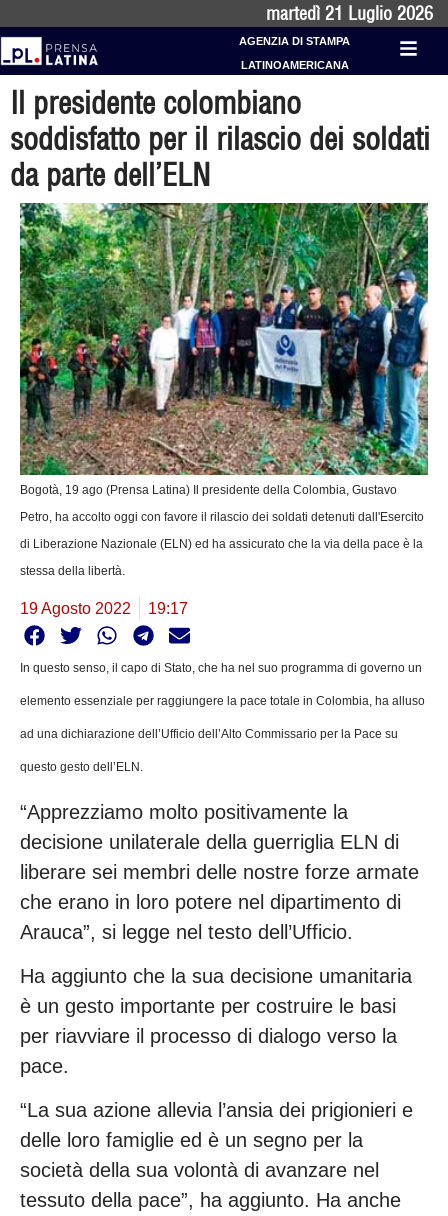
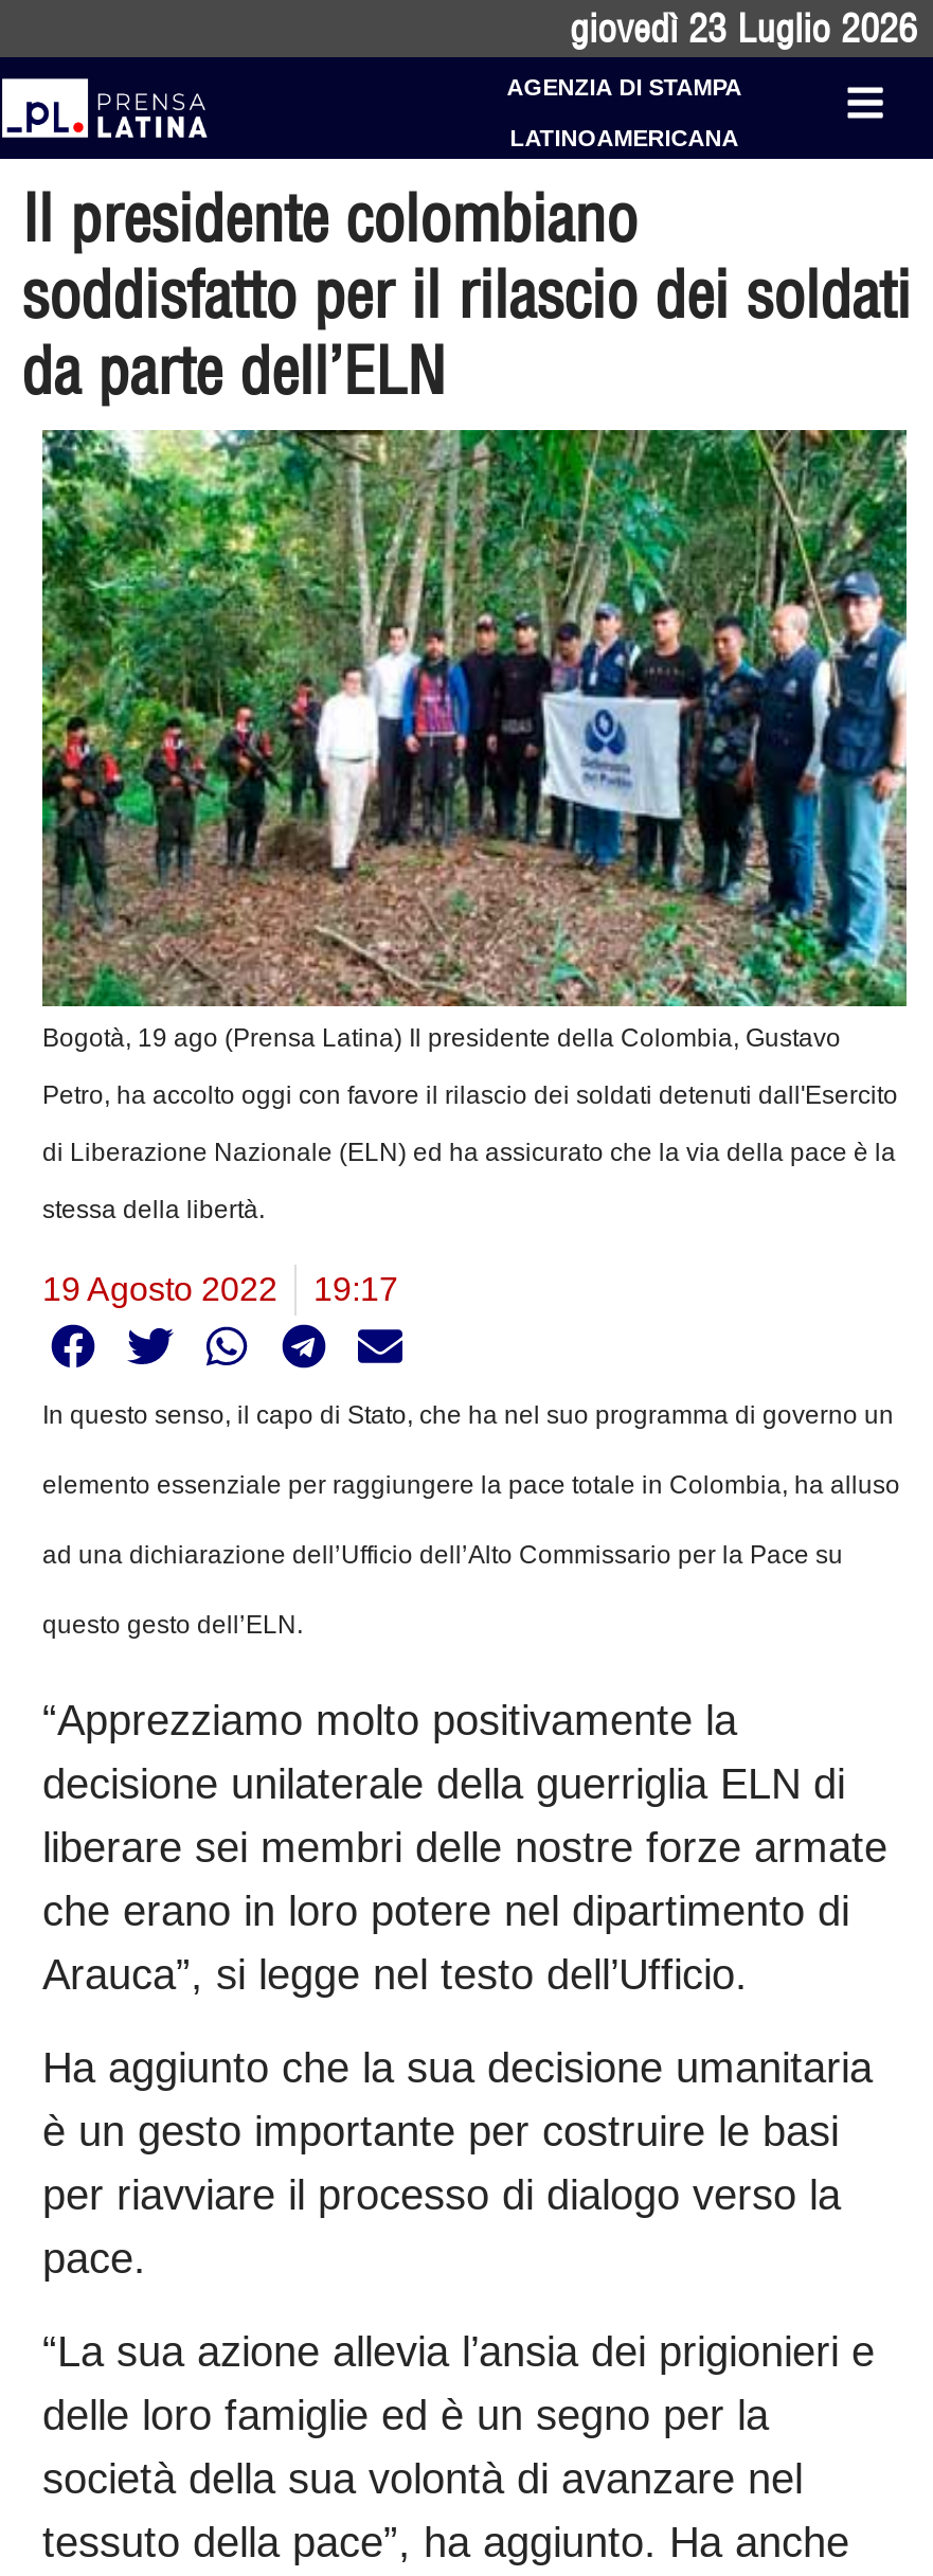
[266,2,433,25] martedì 21 Luglio 2026 -> [570,4,917,53] giovedì 23 Luglio 2026

